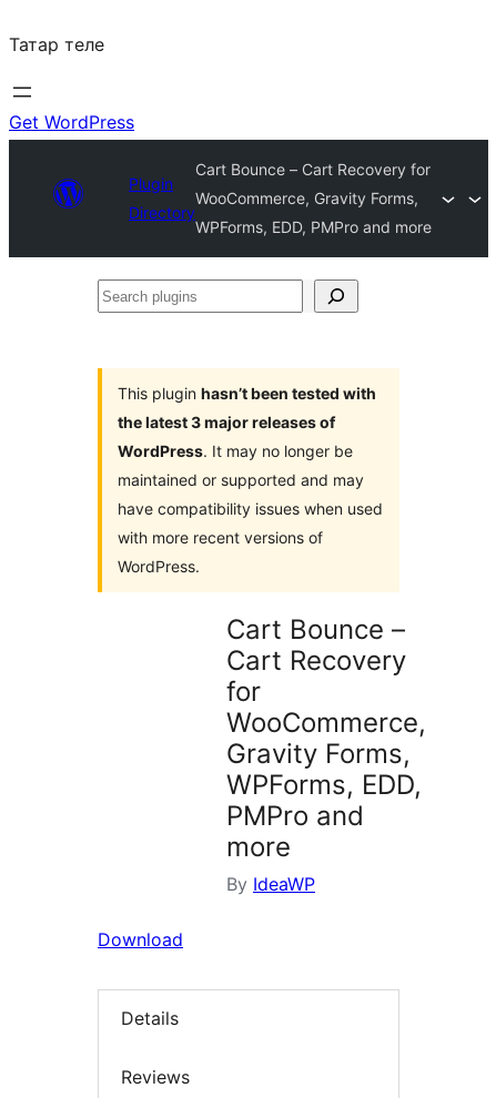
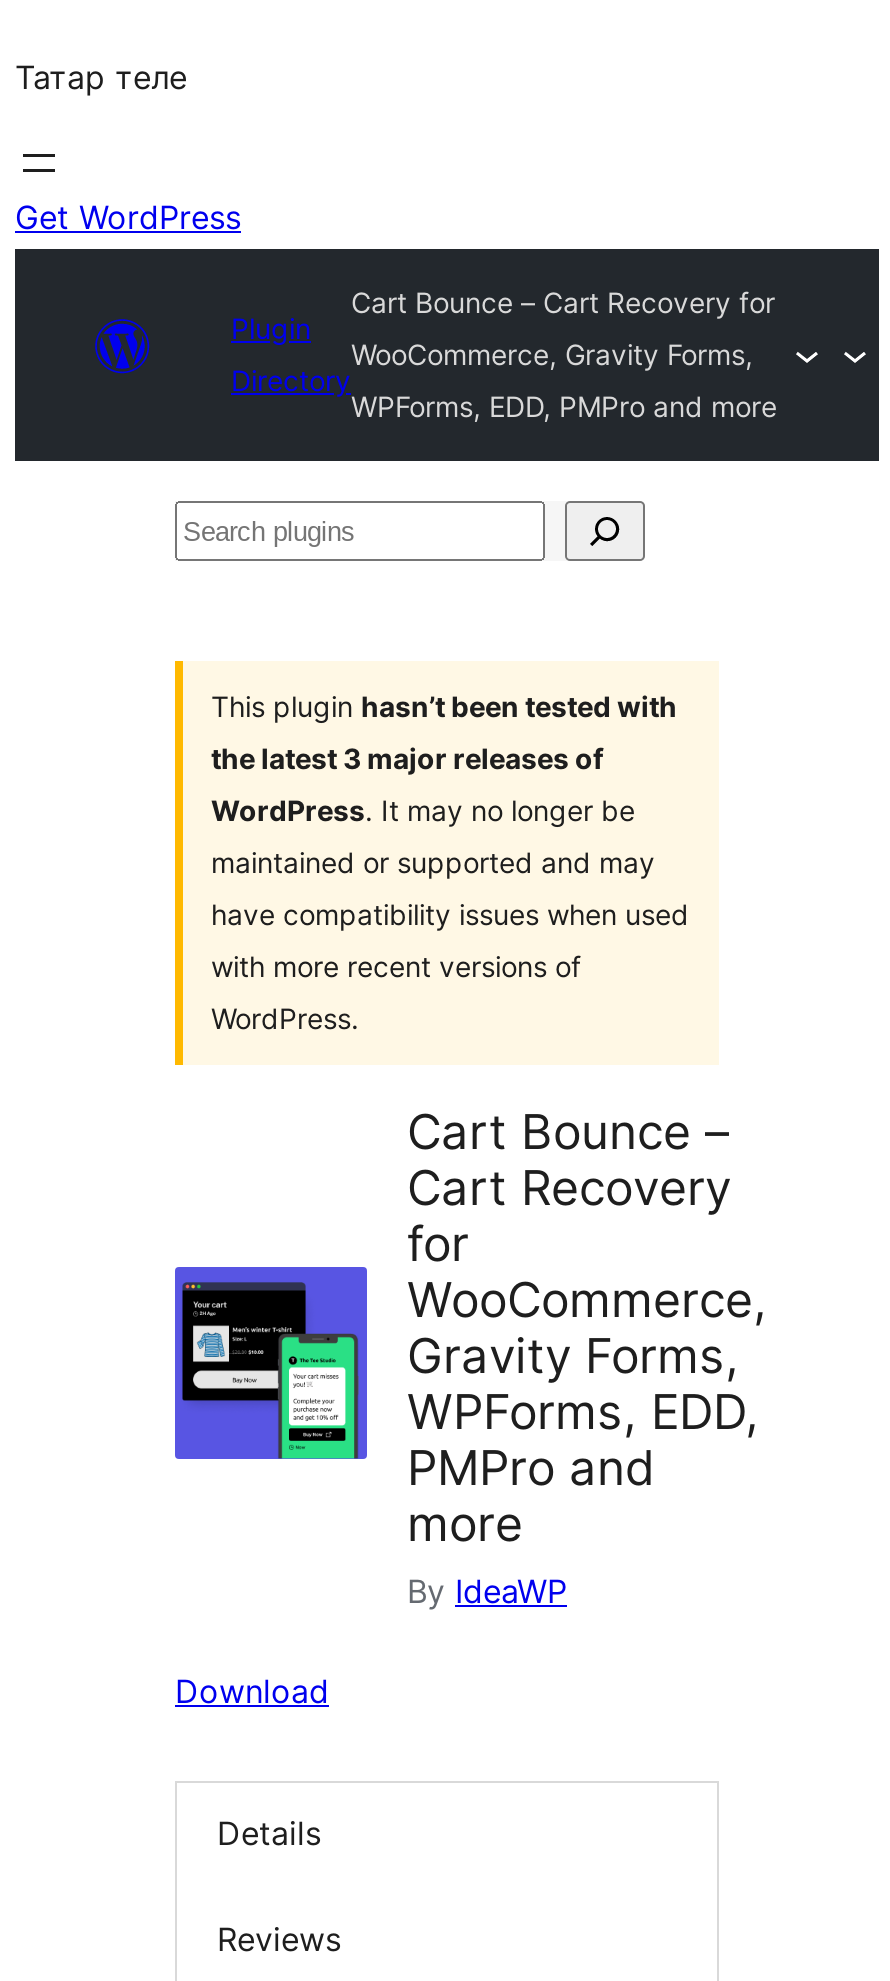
none -> [173,1265,369,1461] [image]

